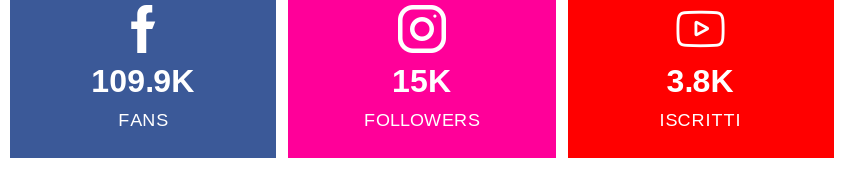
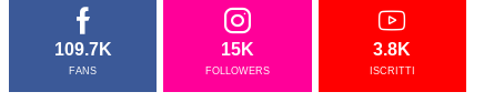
[91,65,195,99] 109.9K -> [54,40,112,59] 109.7K

